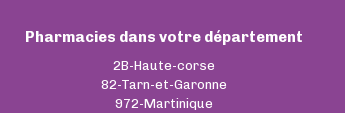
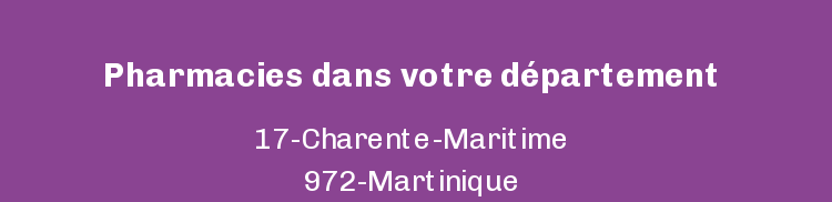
[101,58,227,92] 2B-Haute-corse | 82-Tarn-et-Garonne -> [254,122,569,155] 17-Charente-Maritime

